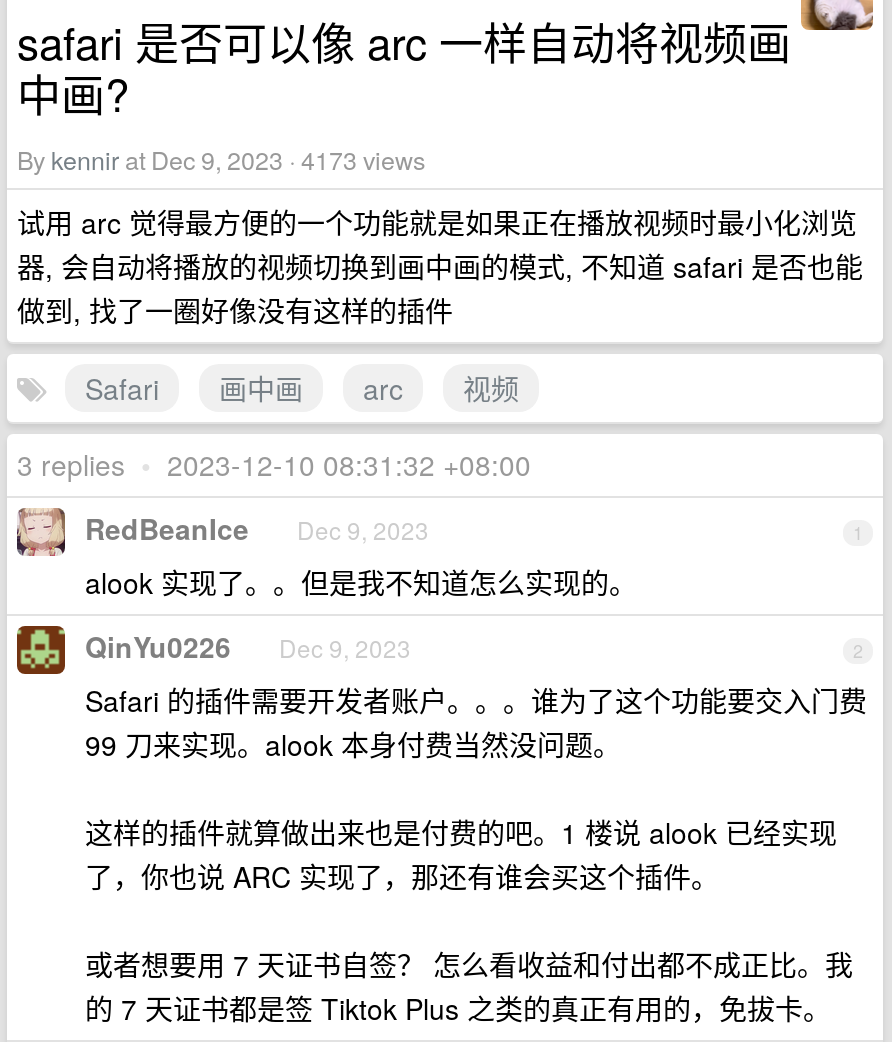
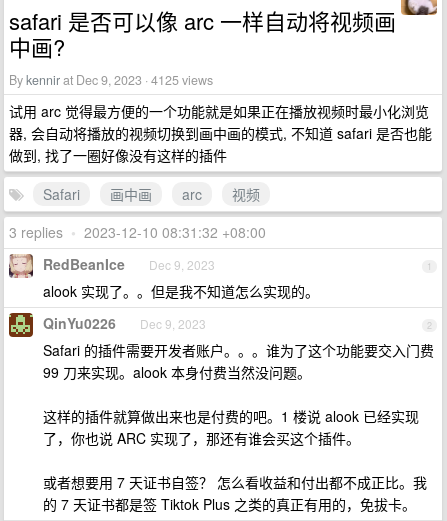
[17,142,425,178] By kennir at Dec 9, 2023 · 4173 views -> [9,71,213,89] By kennir at Dec 9, 2023 · 4125 views

